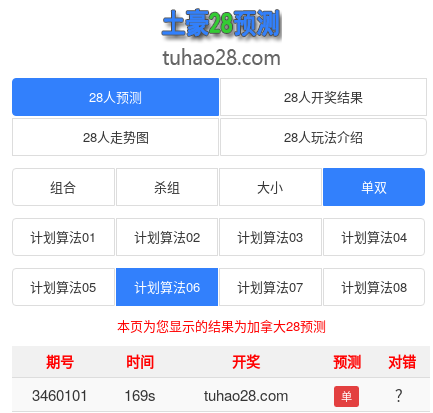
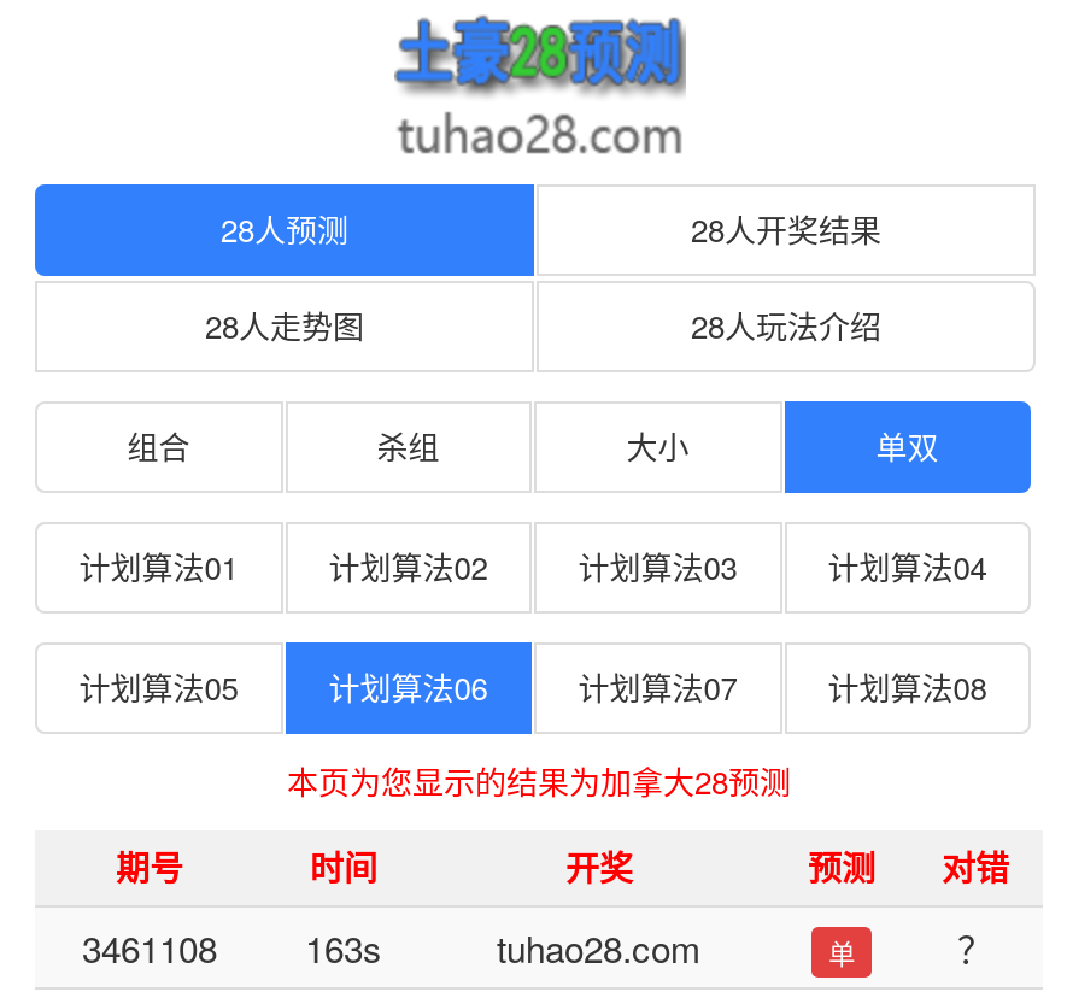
[31,384,156,405] 3460101 | 169s -> [82,922,382,973] 3461108 | 163s

